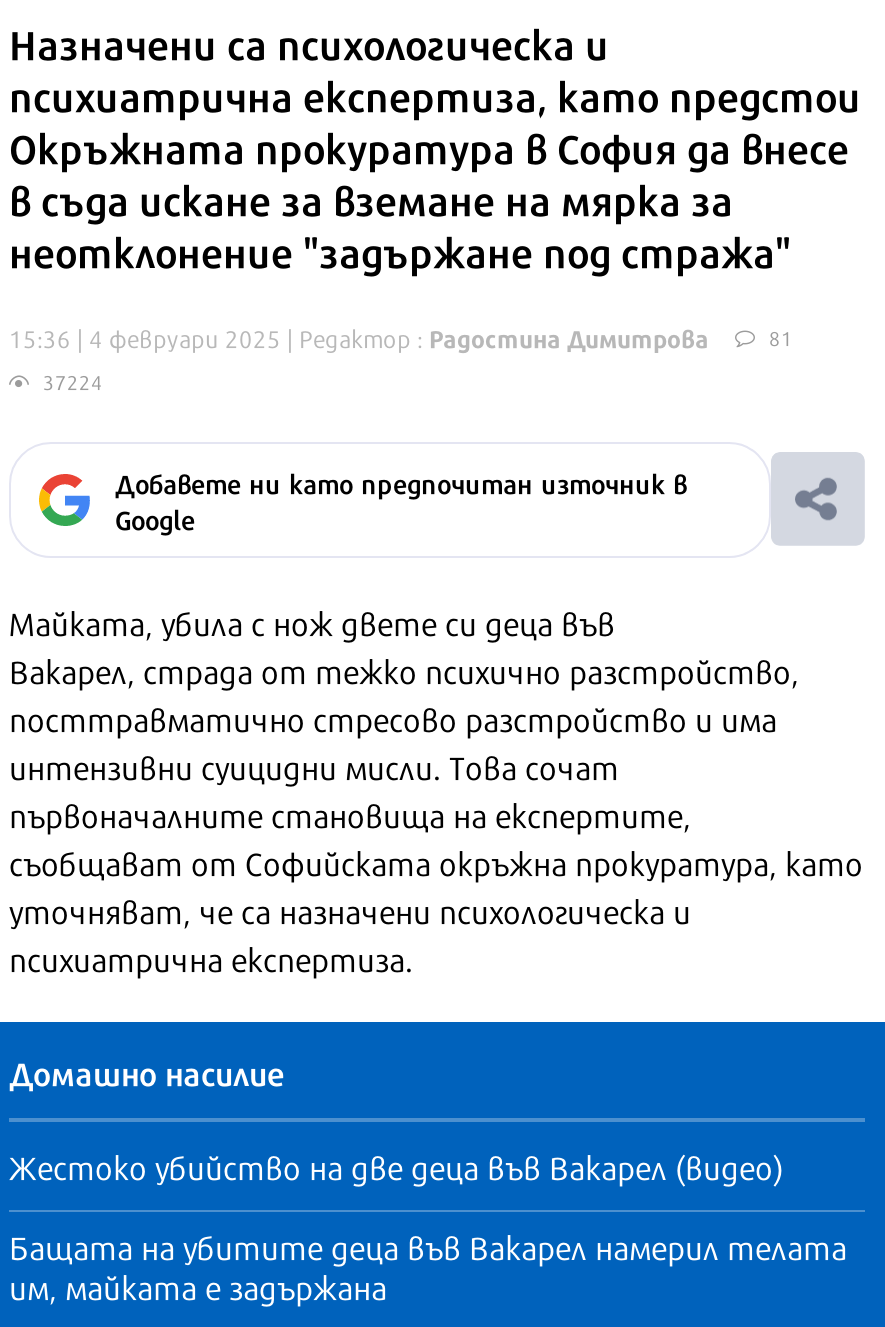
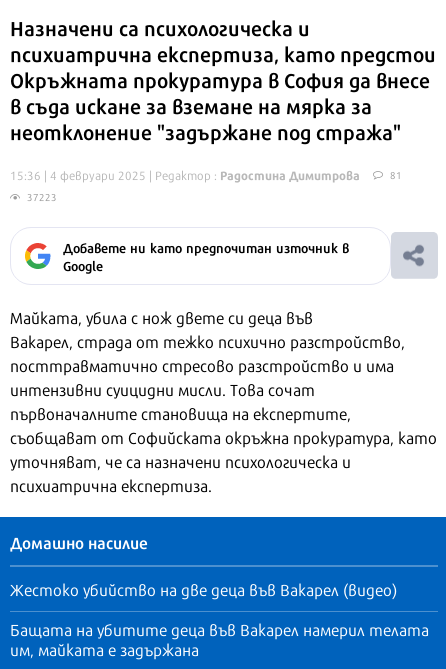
[43,365,103,395] 37224 -> [27,188,57,203] 37223

